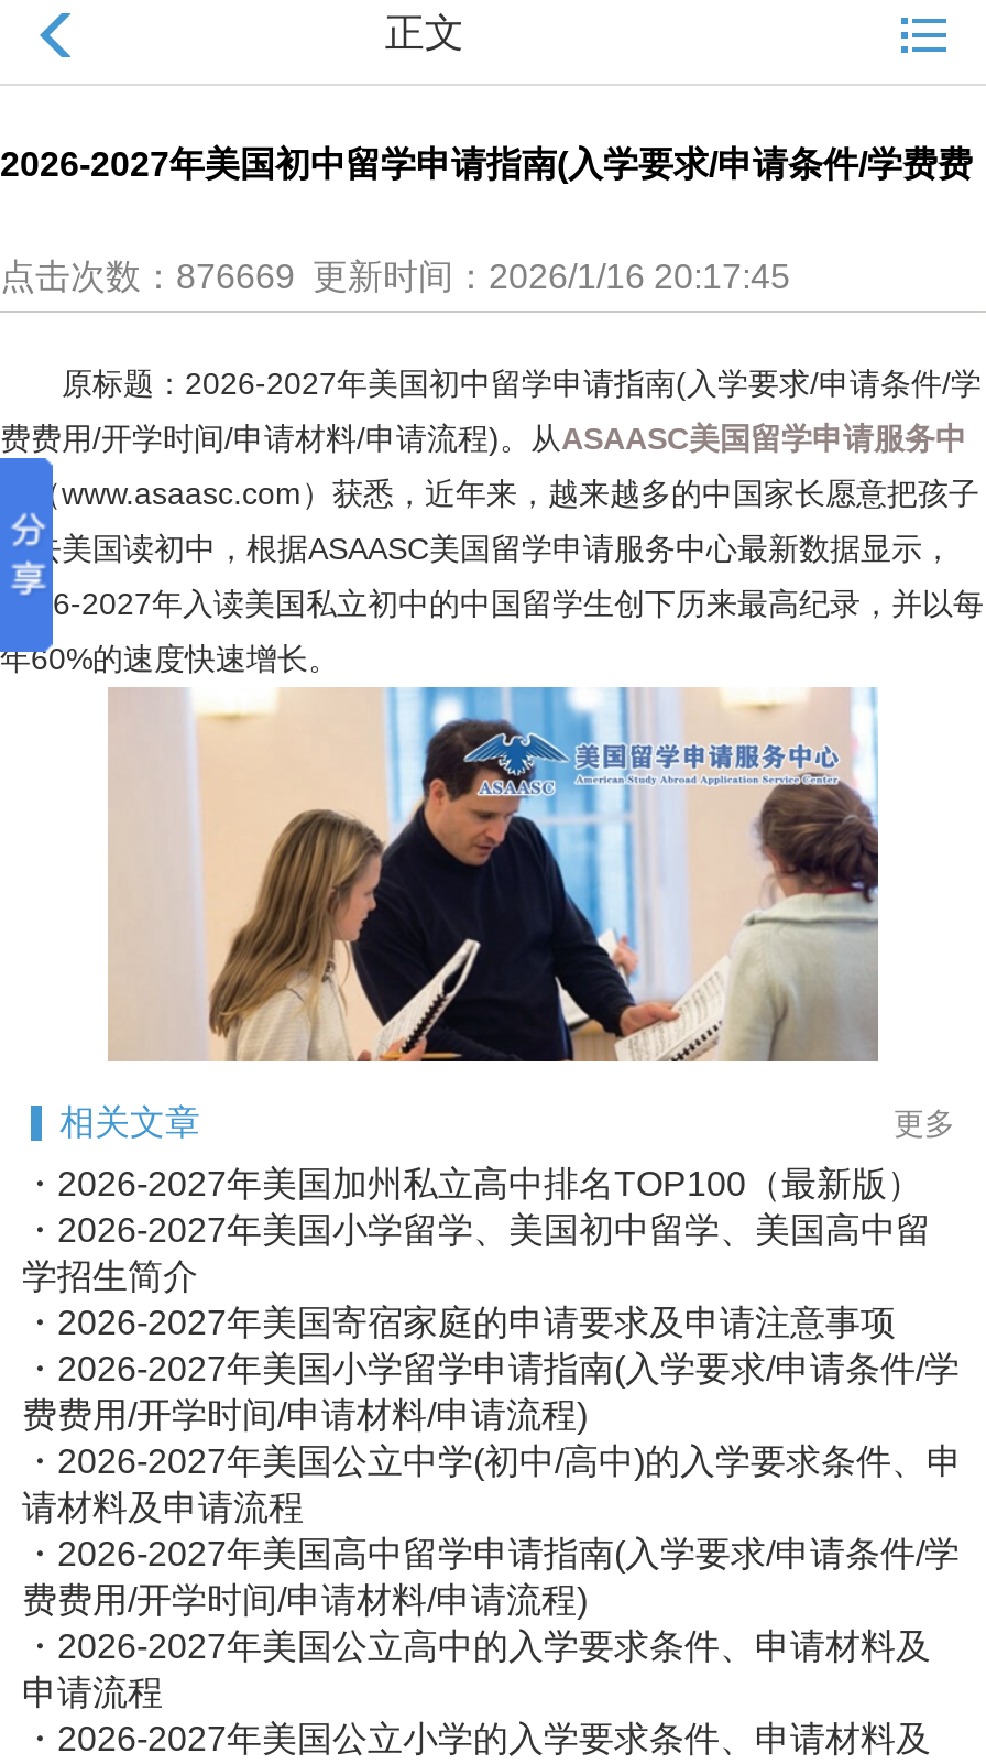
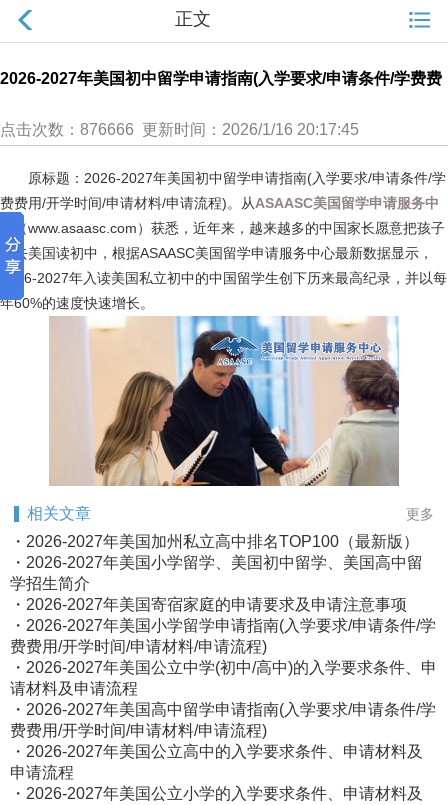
[0,258,790,295] 点击次数：876669更新时间：2026/1/16 20:17:45 -> [0,121,359,138] 点击次数：876666更新时间：2026/1/16 20:17:45

